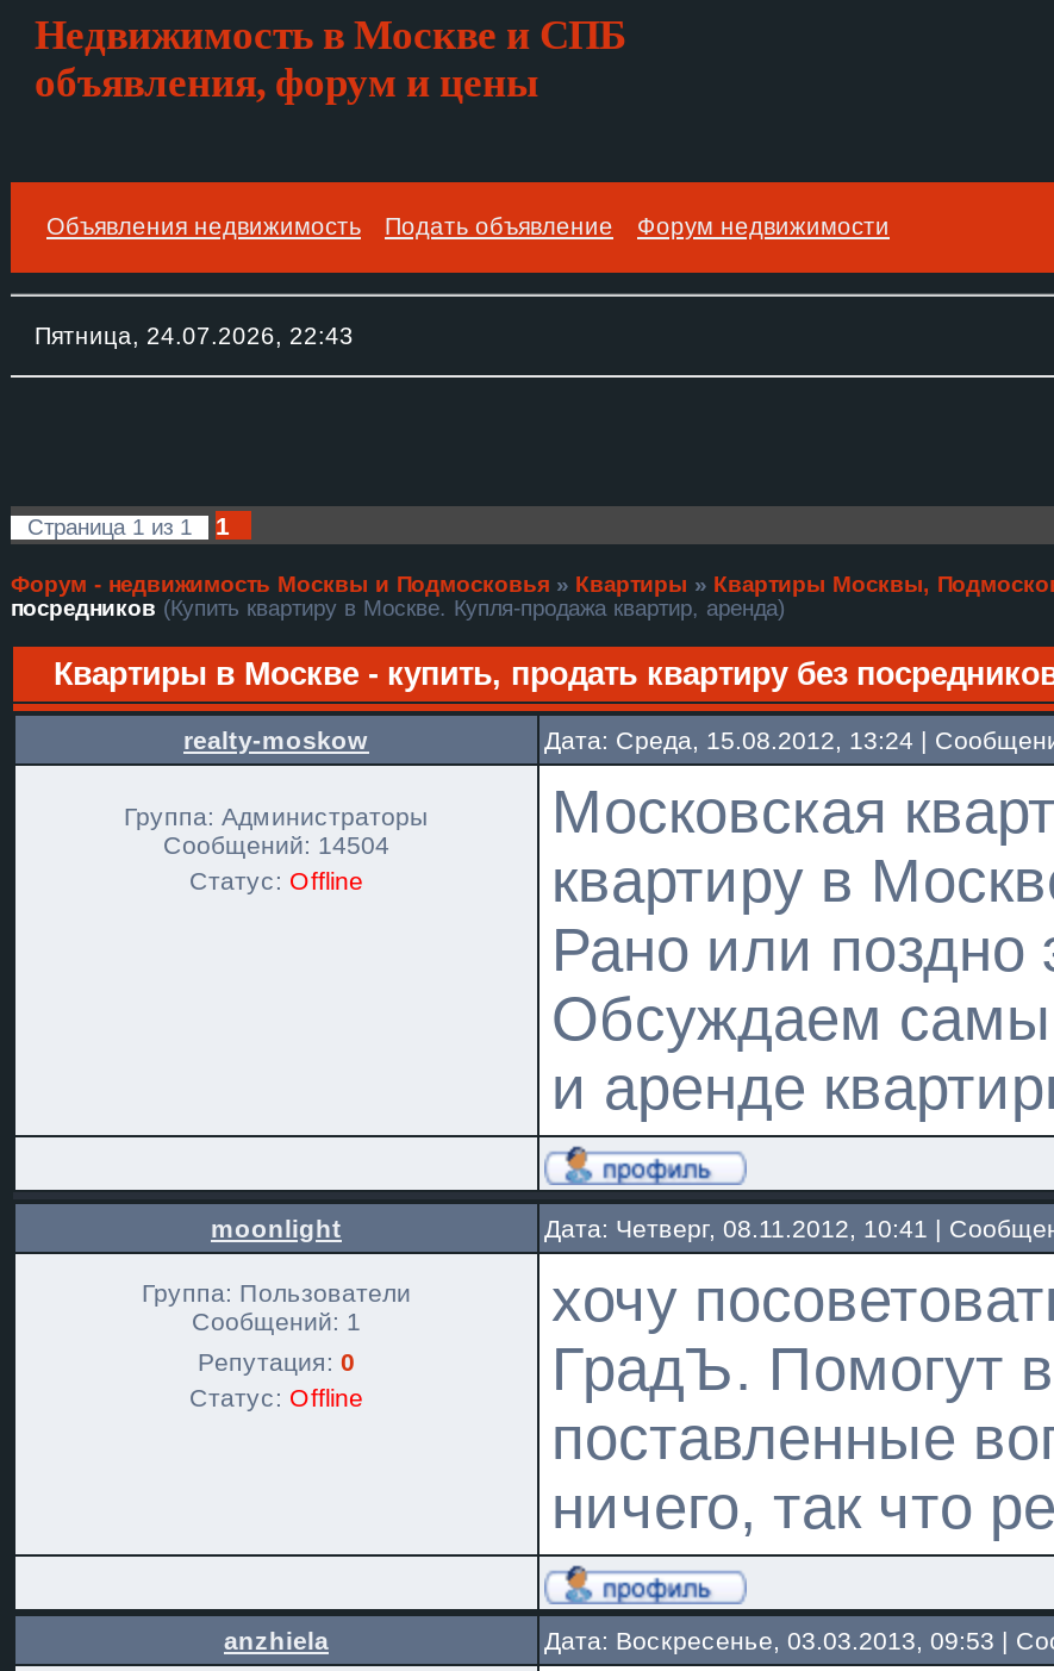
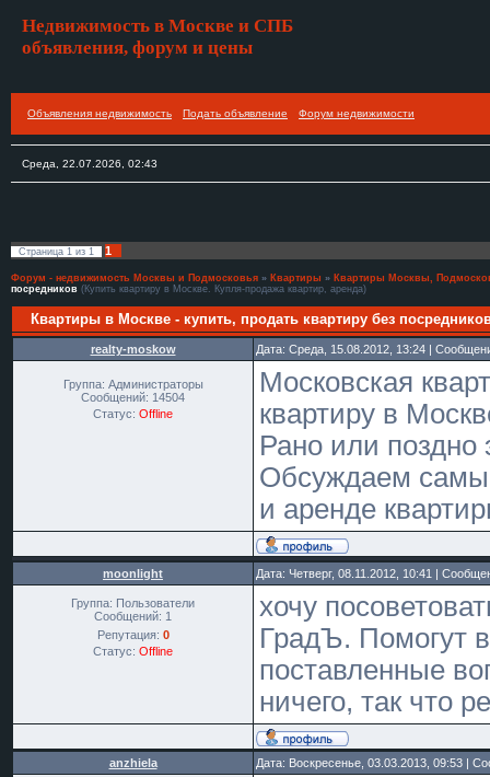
[35,323,354,349] Пятница, 24.07.2026, 22:43 -> [22,158,157,170] Среда, 22.07.2026, 02:43

